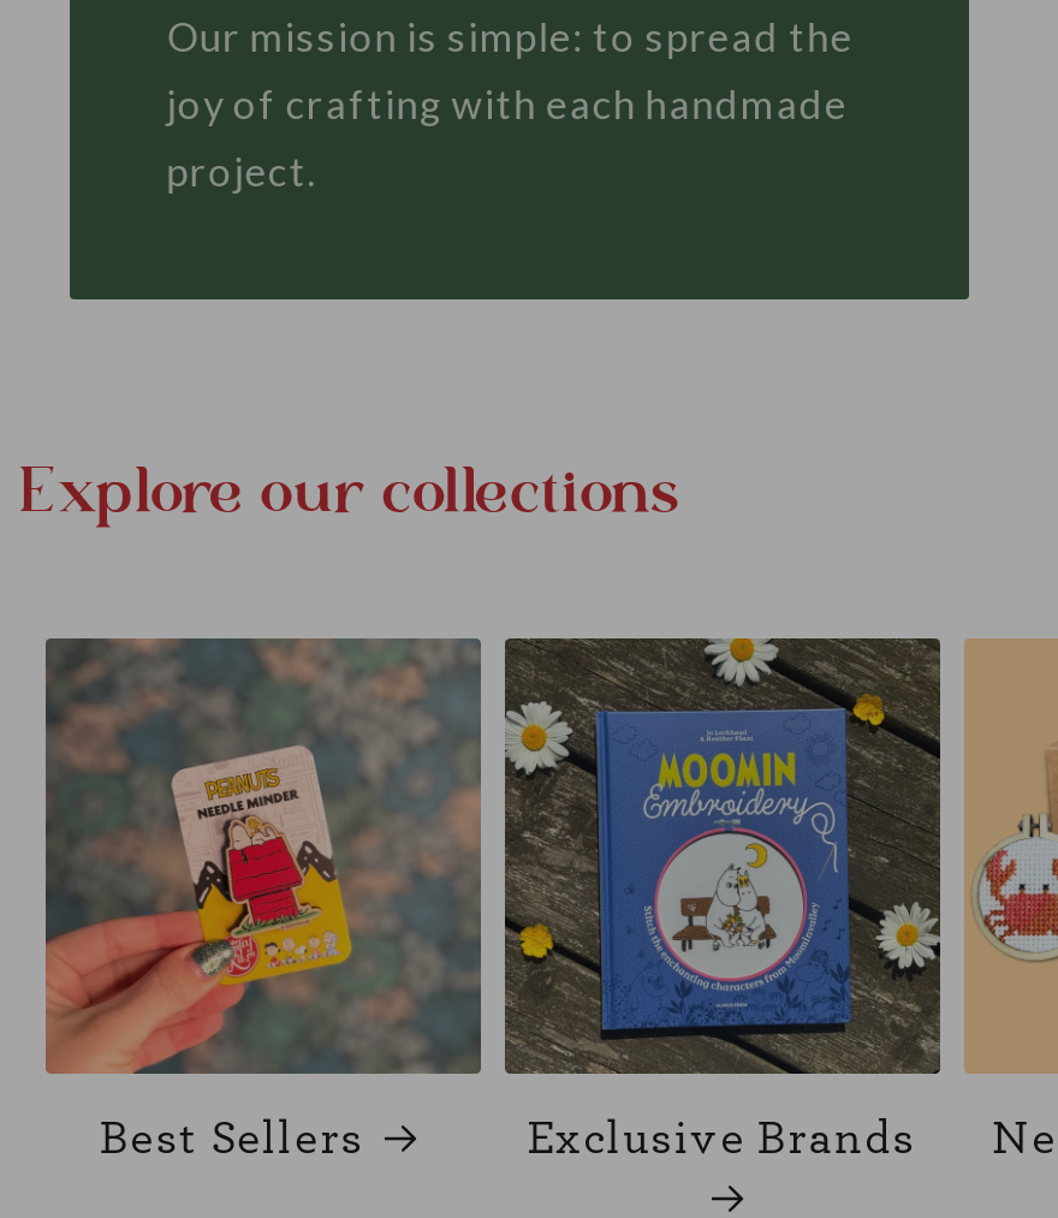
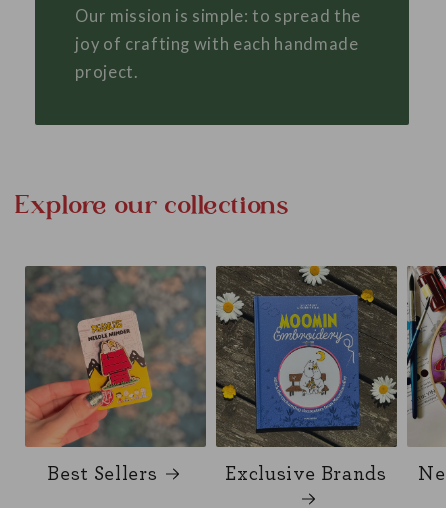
[964,638,1051,1074] [image] -> [406,265,443,447] [image]

